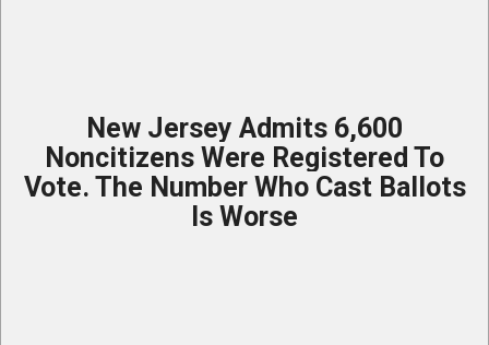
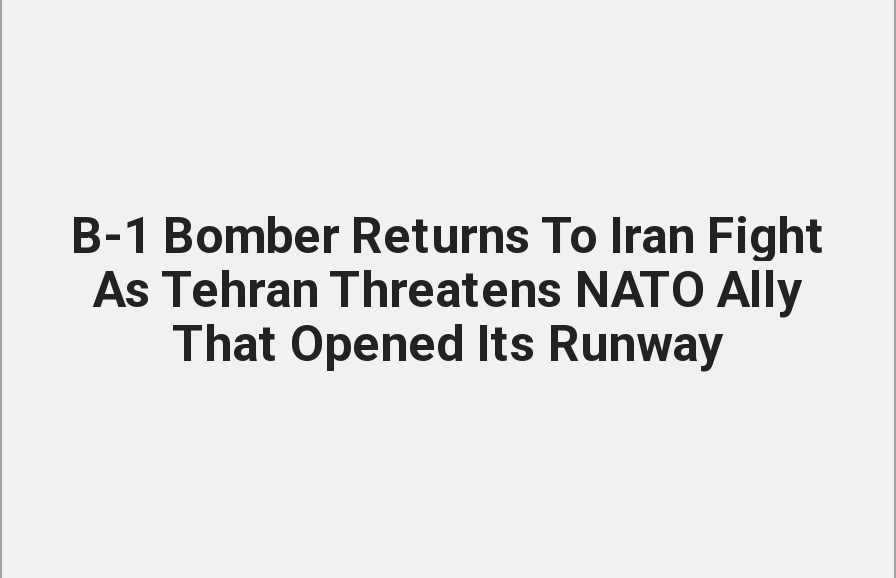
[23,113,466,233] New Jersey Admits 6,600 | Noncitizens Were Registered To | Vote. The Number Who Cast Ballots | Is Worse -> [71,206,825,372] B-1 Bomber Returns To Iran Fight | As Tehran Threatens NATO Ally | That Opened Its Runway

